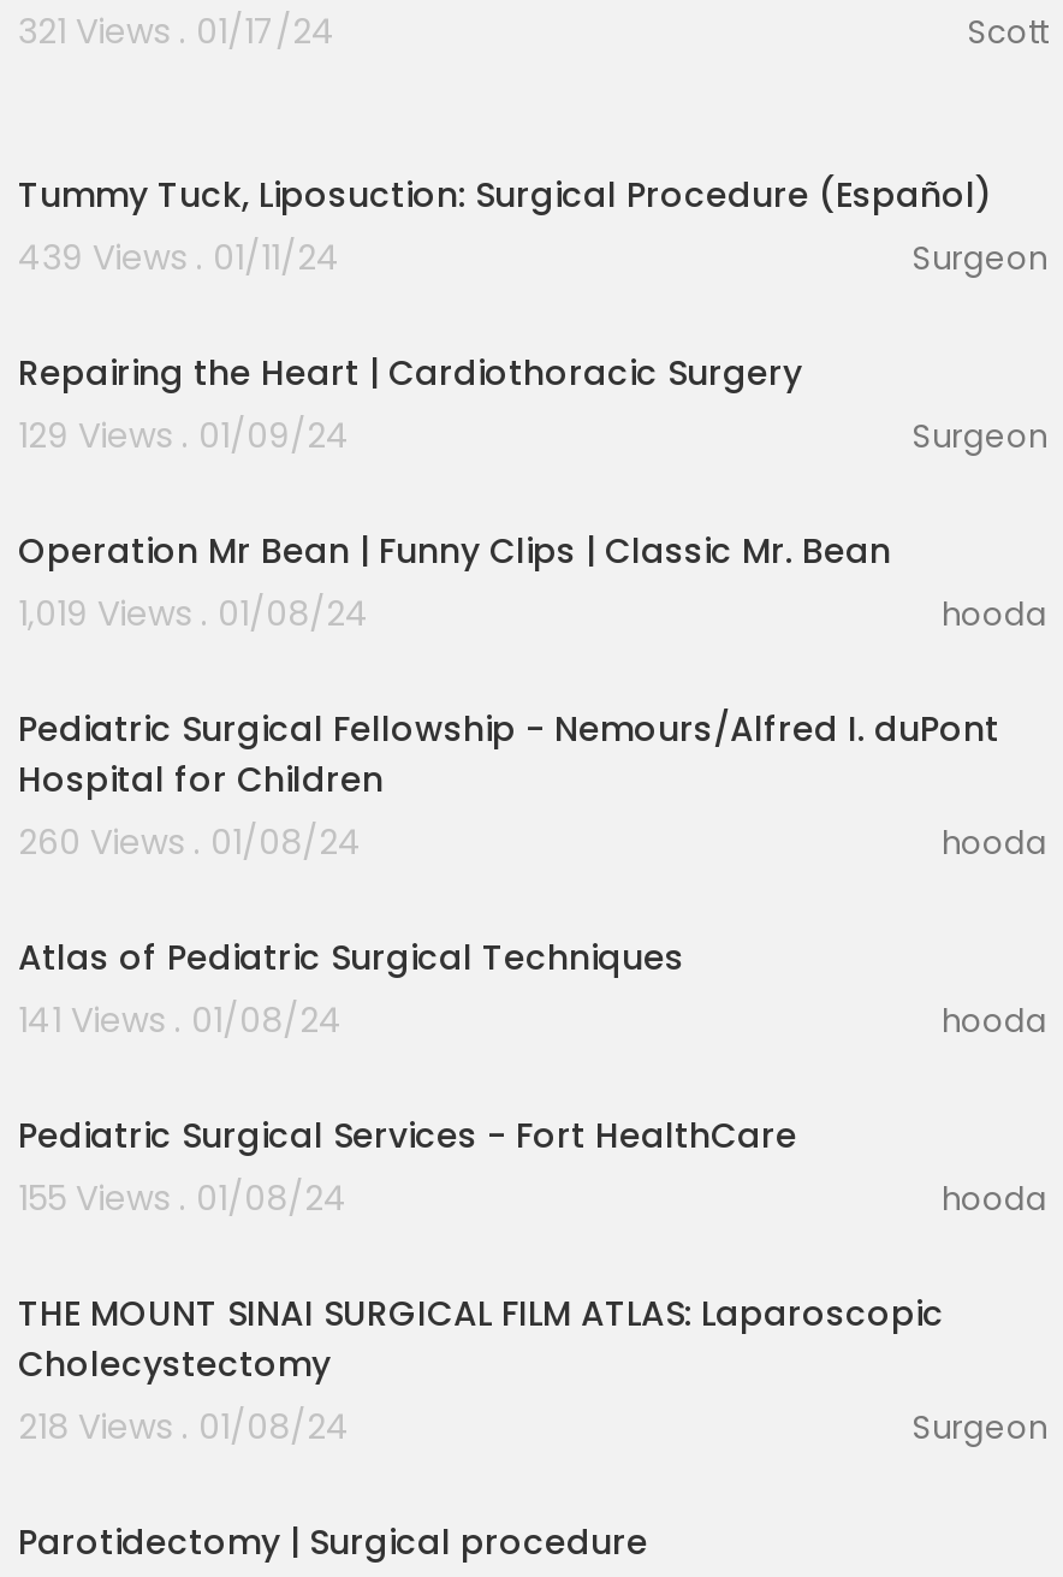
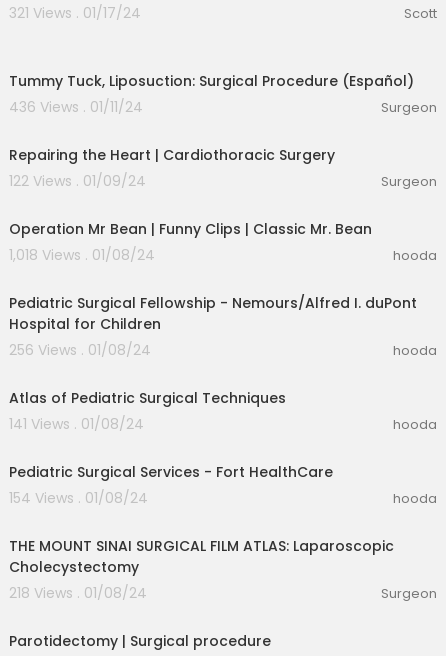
[18,233,340,281] 439 Views . 01/11/24 -> [9,97,143,117] 436 Views . 01/11/24
[18,411,350,460] 129 Views . 01/09/24 -> [9,171,146,191] 122 Views . 01/09/24
[18,589,369,638] 1,019 Views . 01/08/24 -> [9,245,155,265] 1,018 Views . 01/08/24
[18,818,362,866] 260 Views . 01/08/24 -> [9,340,151,360] 256 Views . 01/08/24
[18,1174,348,1222] 155 Views . 01/08/24 -> [9,488,148,508] 154 Views . 01/08/24

